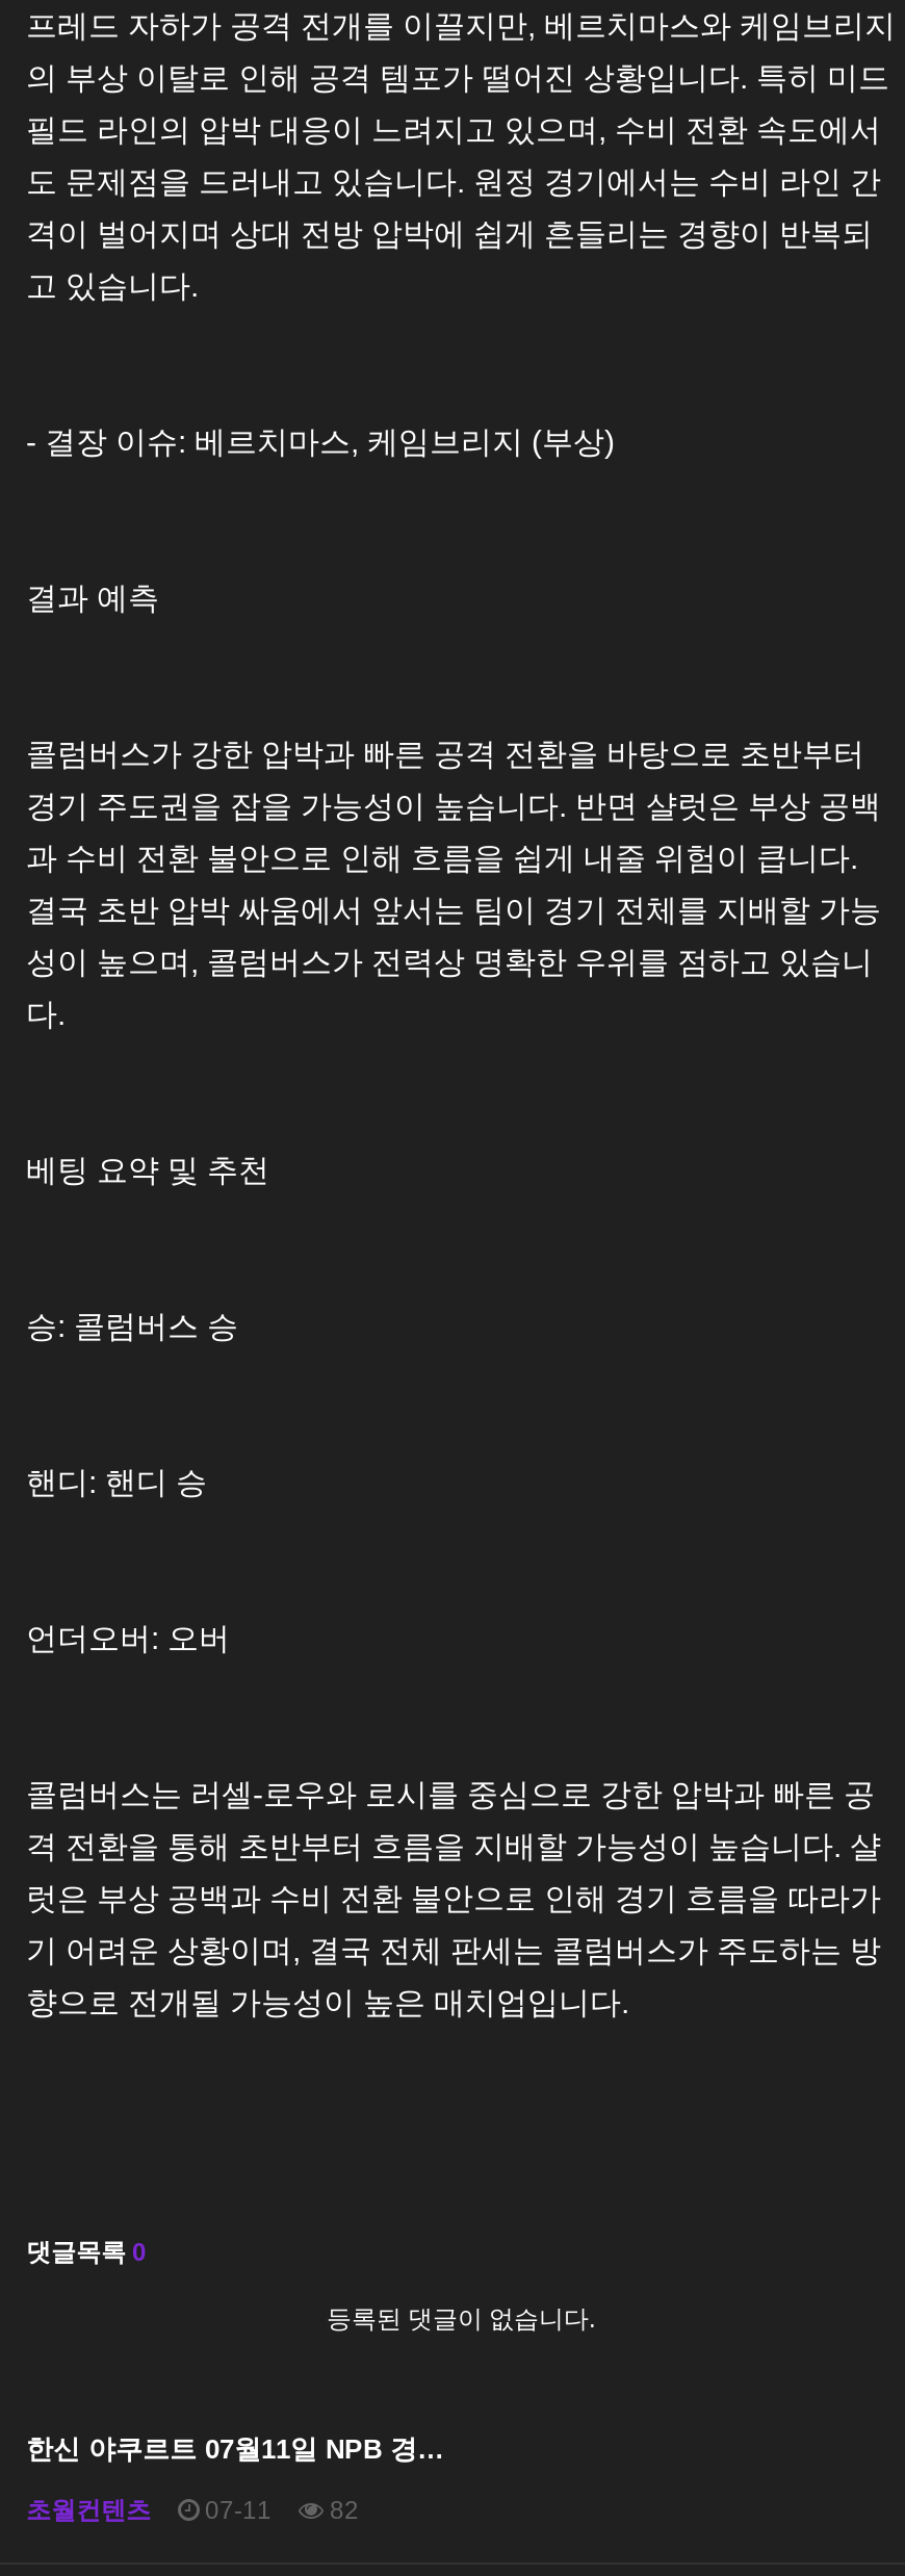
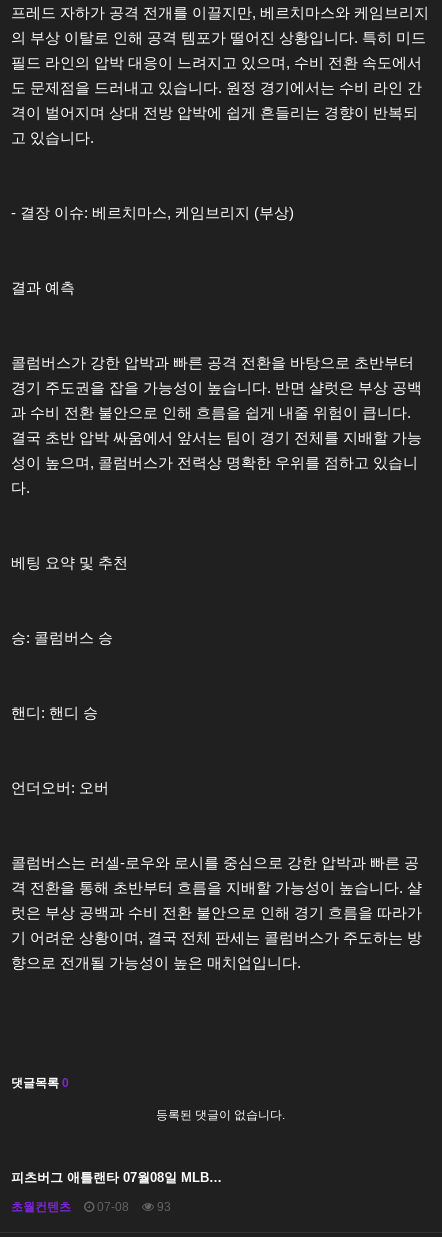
[26,2435,444,2466] 한신 야쿠르트 07월11일 NPB 경… -> [11,1170,222,1185] 피츠버그 애틀랜타 07월08일 MLB…
[199,2497,359,2526] 07-11 | 82 -> [94,1200,171,1214] 07-08 | 93

